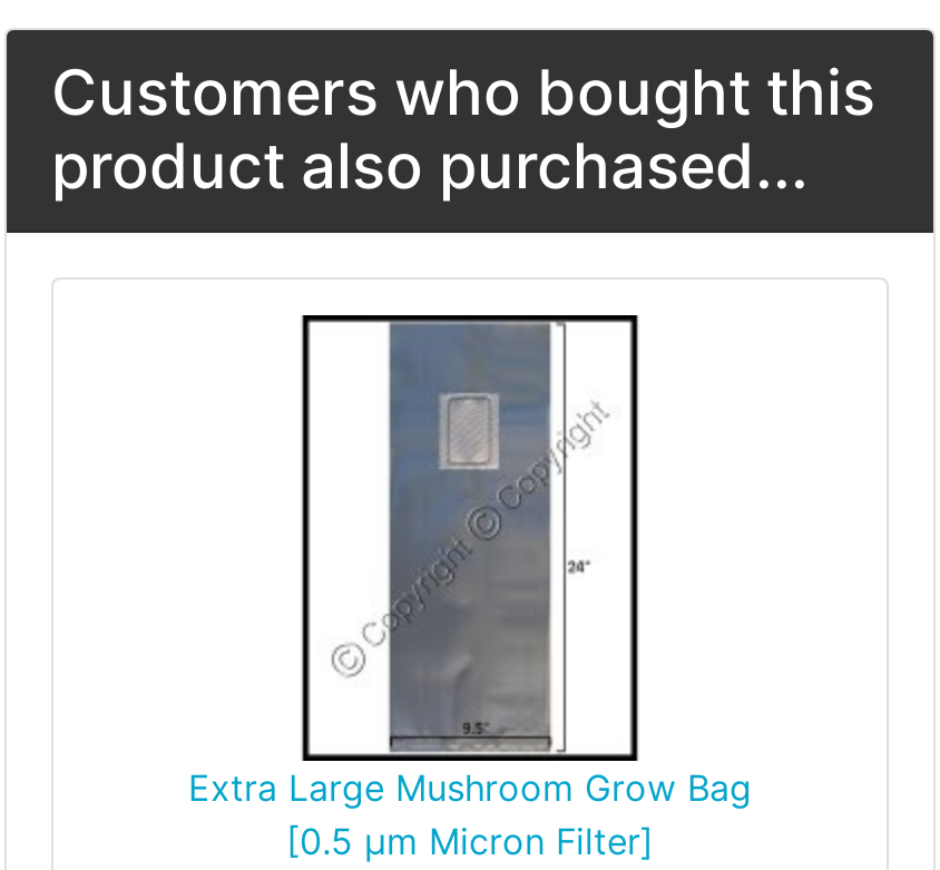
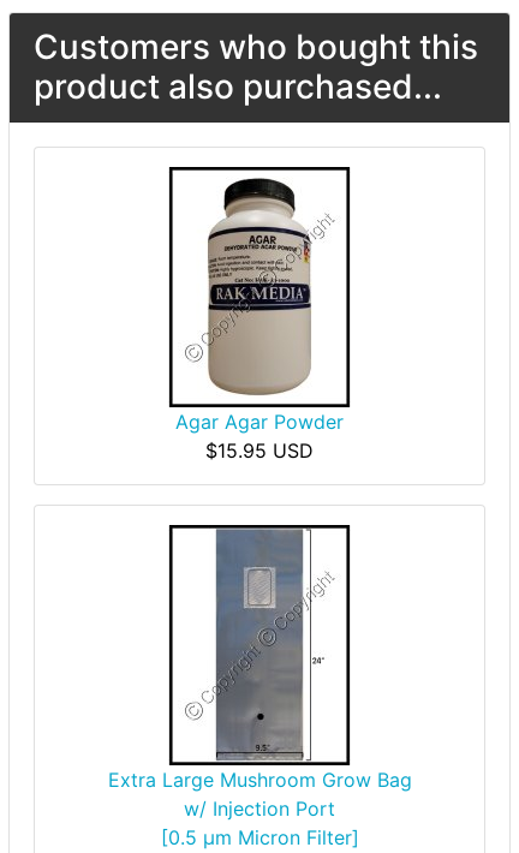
none -> [175,171,344,463] [image] | Agar Agar Powder | $15.95 USD
none -> [184,797,335,821] w/ Injection Port

